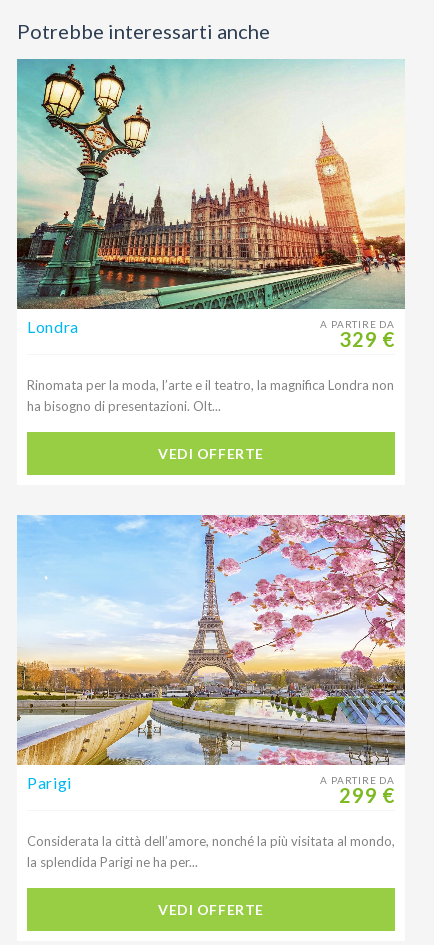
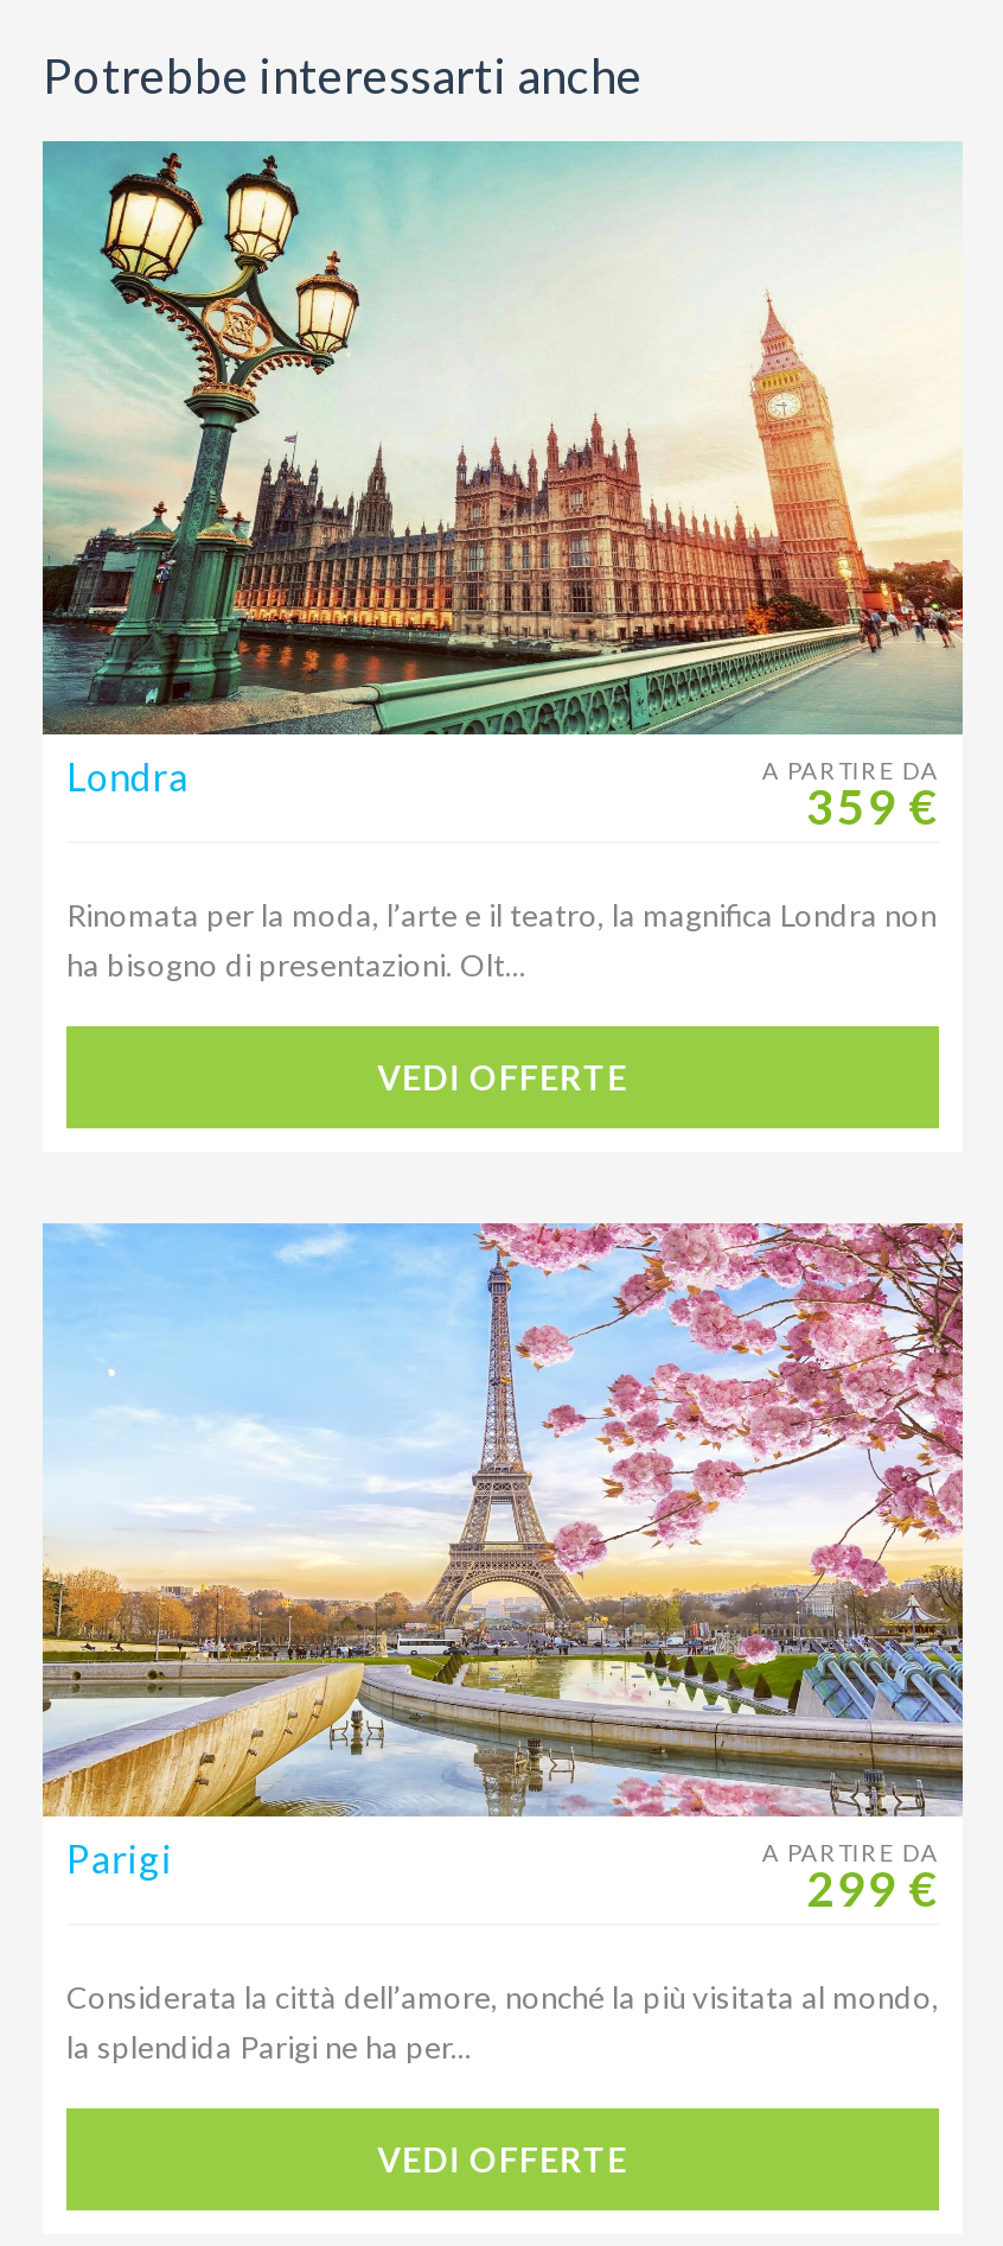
[339,327,395,351] 329 € -> [806,776,939,833] 359 €

